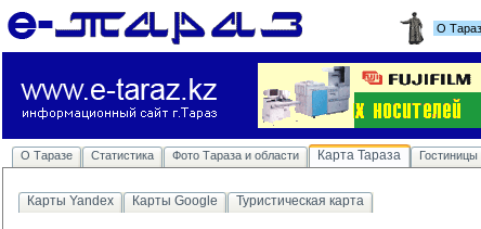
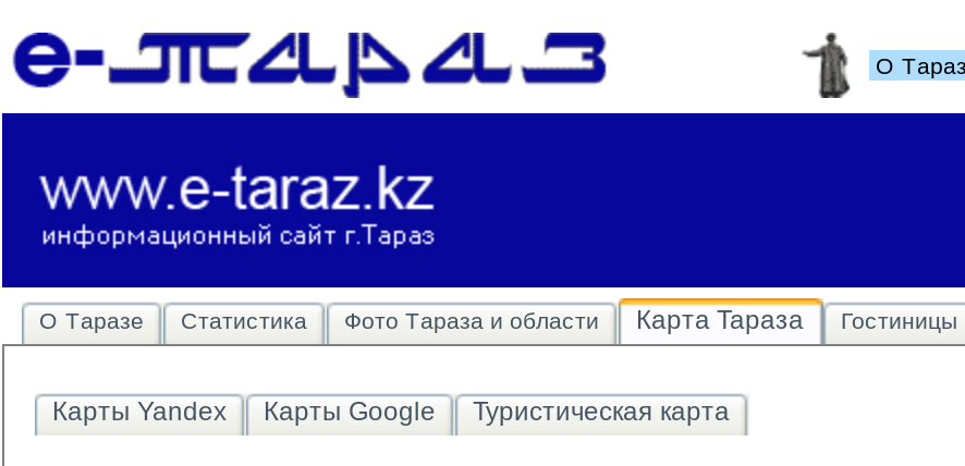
[257,62,478,129] [image] -> none

